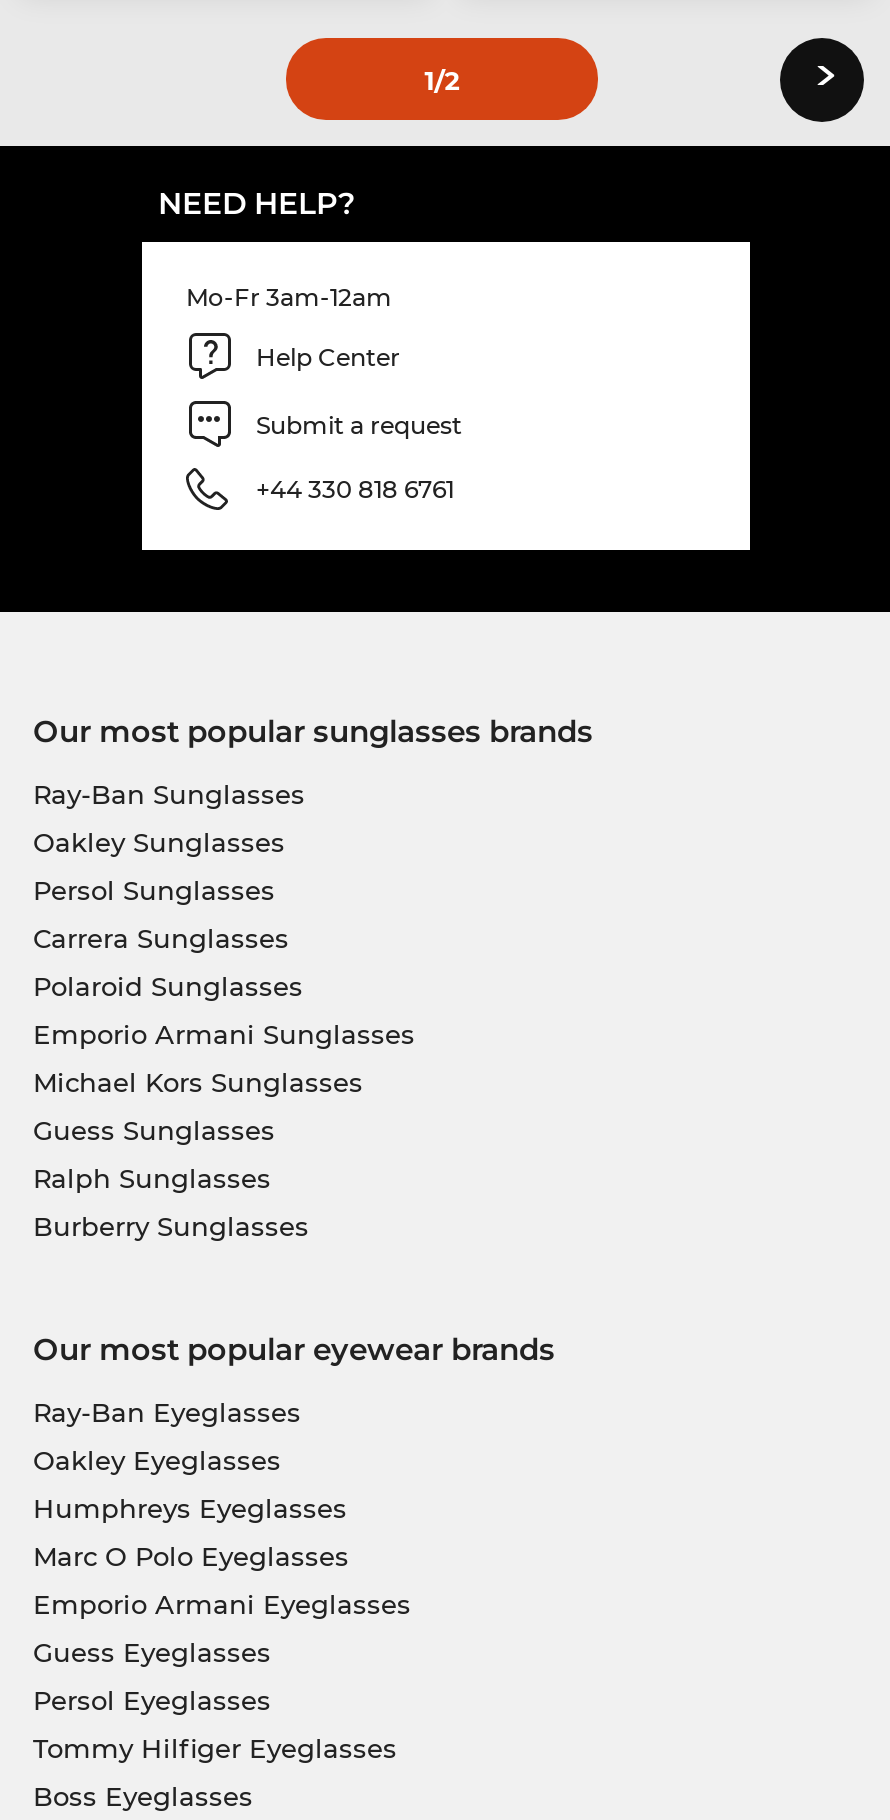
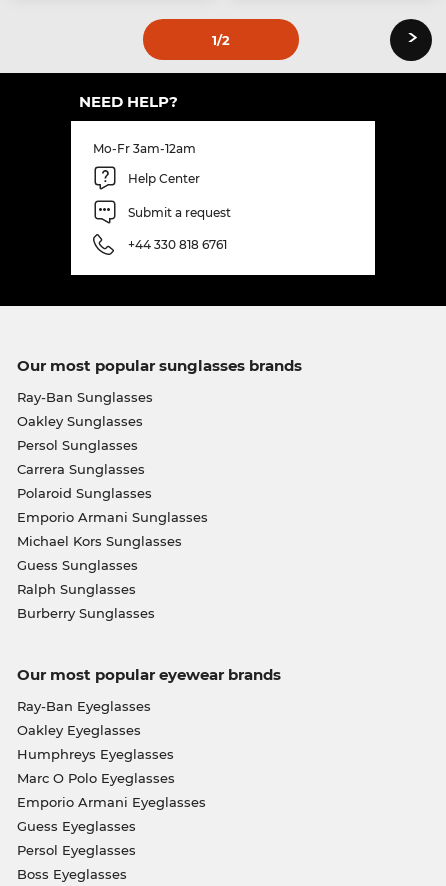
[33,1732,397,1764] Tommy Hilfiger Eyeglasses -> none

